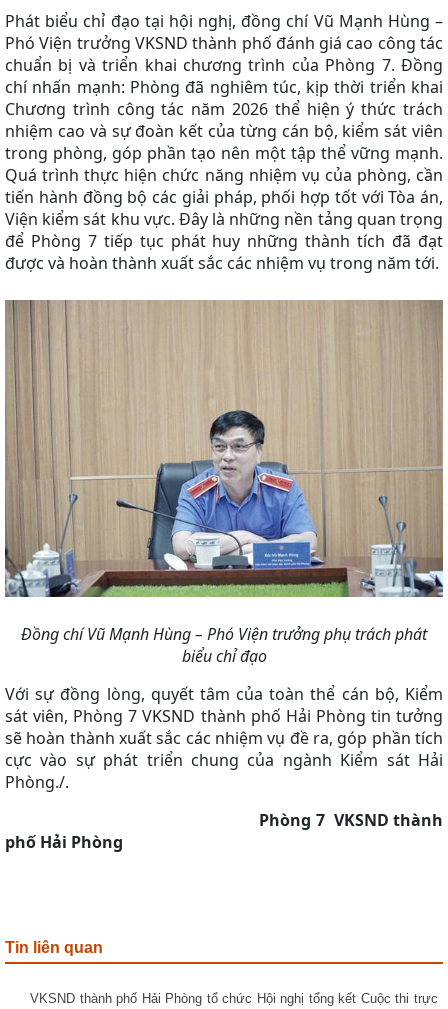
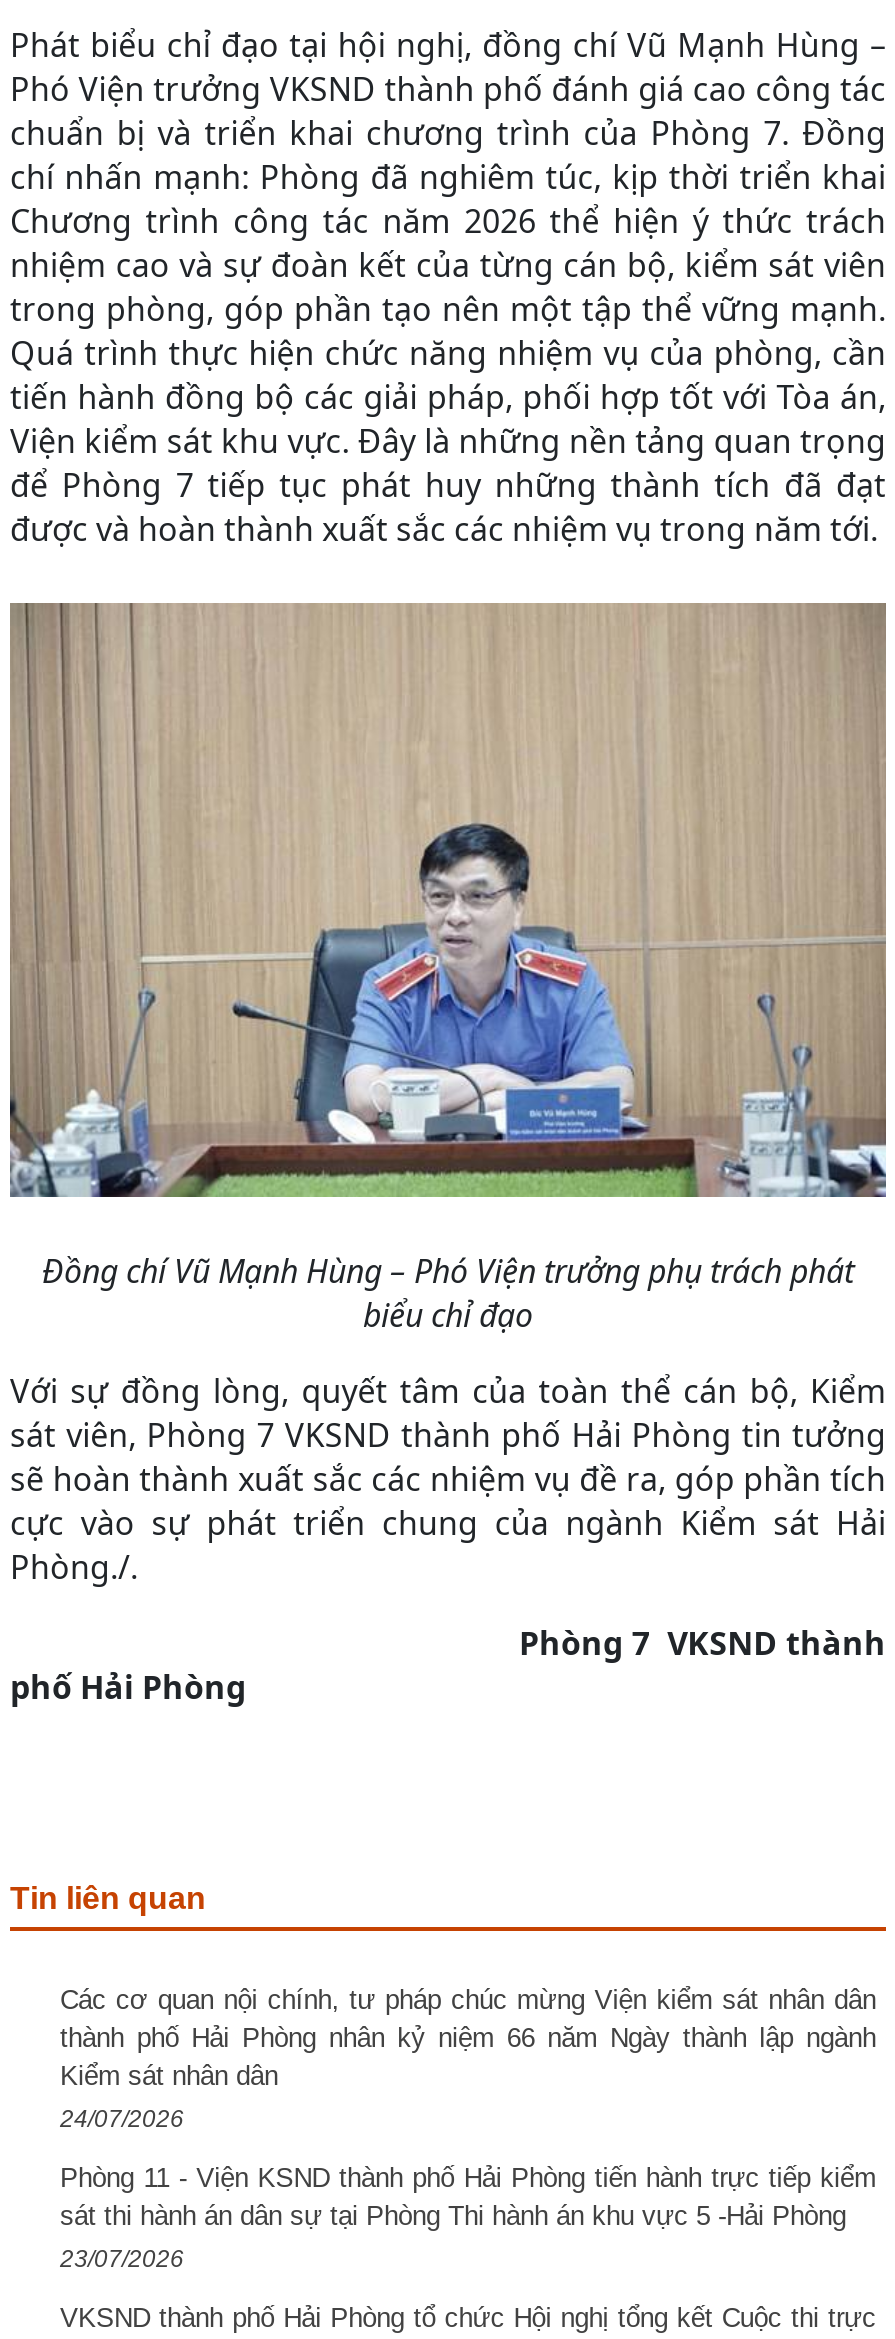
none -> [60,1986,876,2274] Các cơ quan nội chính, tư pháp chúc mừng Viện kiểm sát nhân dân | thành phố Hải Phòng nhân kỷ niệm 66 năm Ngày thành lập ngành | Kiểm sát nhân dân | 24/07/2026 | Phòng 11 - Viện KSND thành phố Hải Phòng tiến hành trực tiếp kiểm | sát thi hành án dân sự tại Phòng Thi hành án khu vực 5 -Hải Phòng | 23/07/2026

